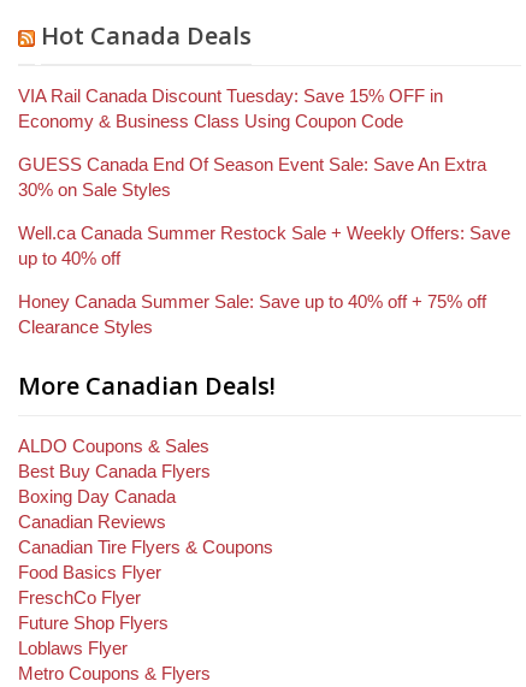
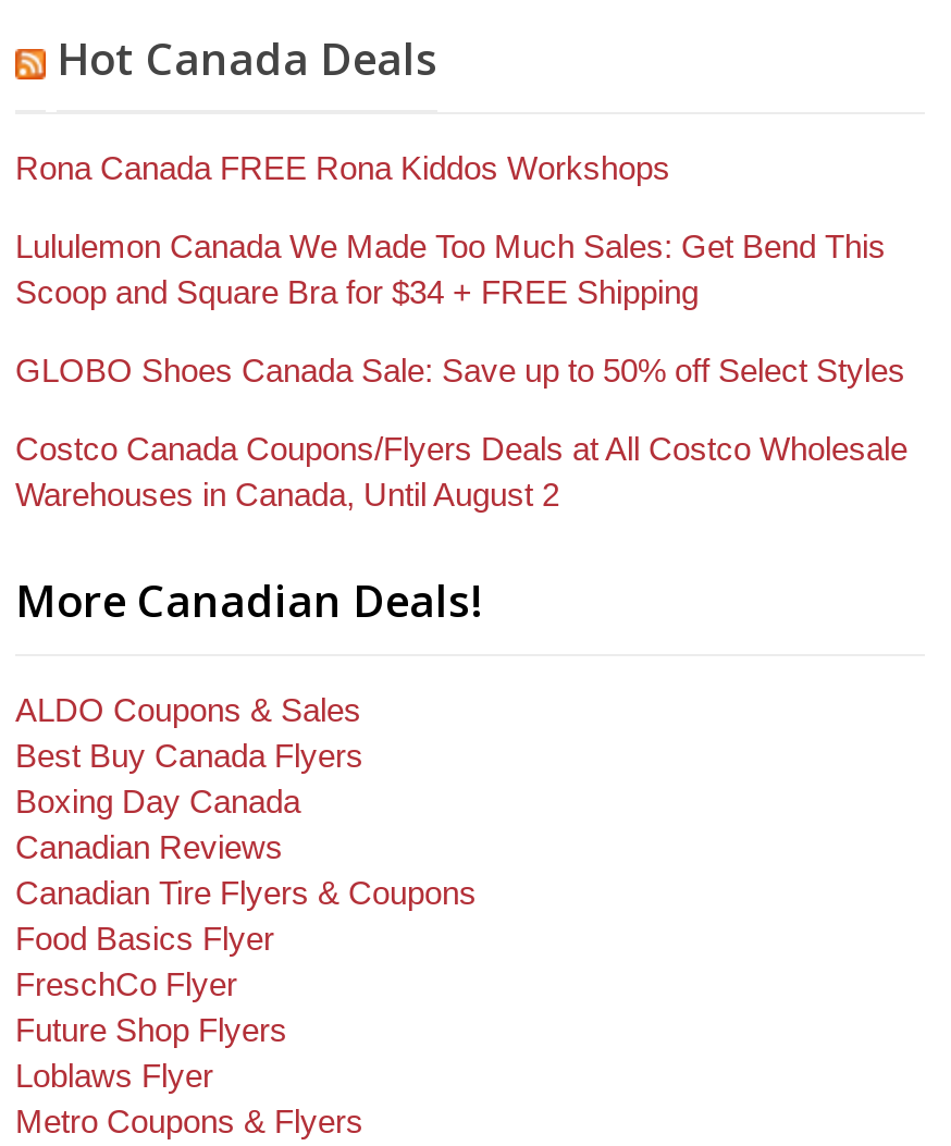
[18,85,443,131] VIA Rail Canada Discount Tuesday: Save 15% OFF in | Economy & Business Class Using Coupon Code -> [15,149,670,186] Rona Canada FREE Rona Kiddos Workshops
[18,154,486,200] GUESS Canada End Of Season Event Sale: Save An Extra | 30% on Sale Styles -> [15,227,886,310] Lululemon Canada We Made Too Much Sales: Get Bend This | Scoop and Square Bra for $34 + FREE Shipping
[18,223,510,268] Well.ca Canada Summer Restock Sale + Weekly Offers: Save | up to 40% off -> [15,352,905,389] GLOBO Shoes Canada Sale: Save up to 50% off Select Styles
[18,291,486,337] Honey Canada Summer Sale: Save up to 40% off + 75% off | Clearance Styles -> [15,430,907,513] Costco Canada Coupons/Flyers Deals at All Costco Wholesale | Warehouses in Canada, Until August 2

